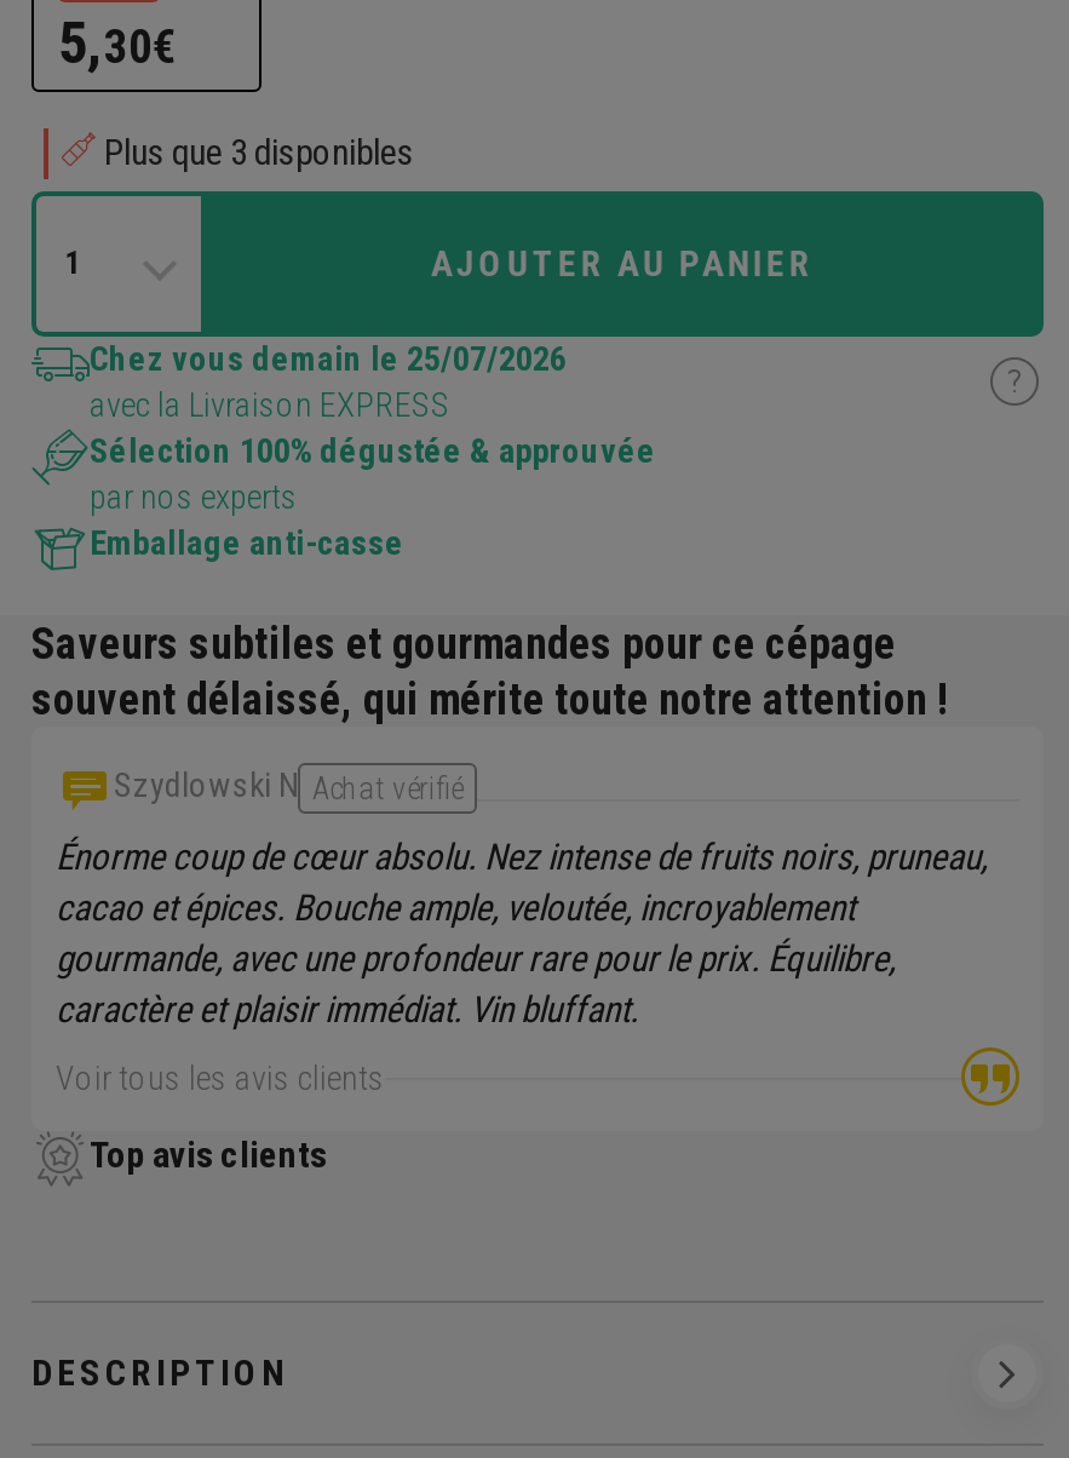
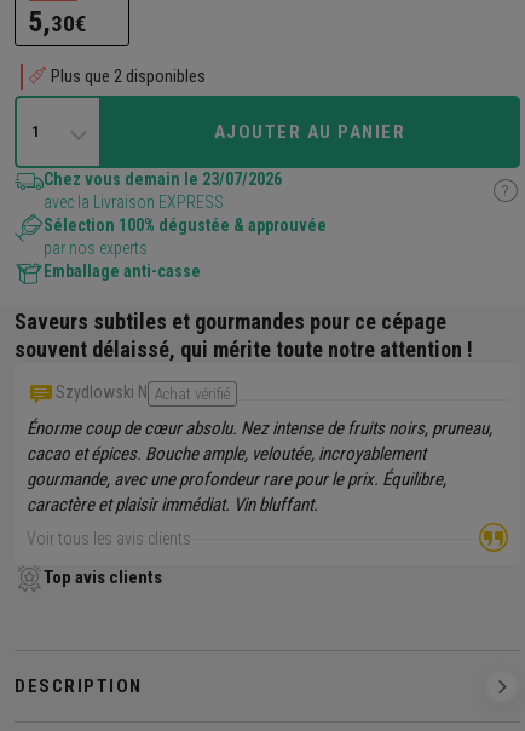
[97,131,414,174] Plus que 3 disponibles -> [47,65,206,87] Plus que 2 disponibles
[90,339,567,378] Chez vous demain le 25/07/2026 -> [44,169,282,189] Chez vous demain le 23/07/2026

